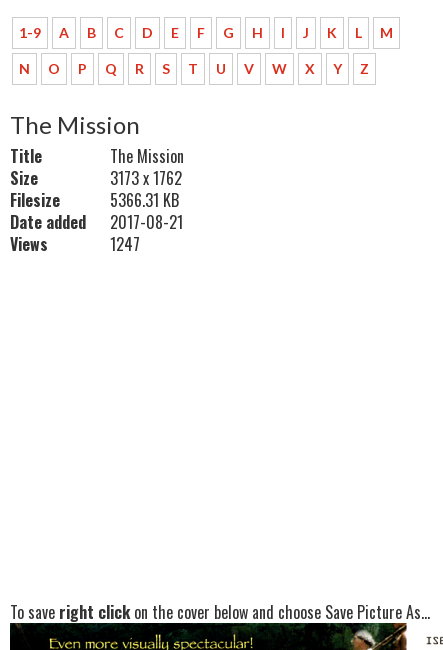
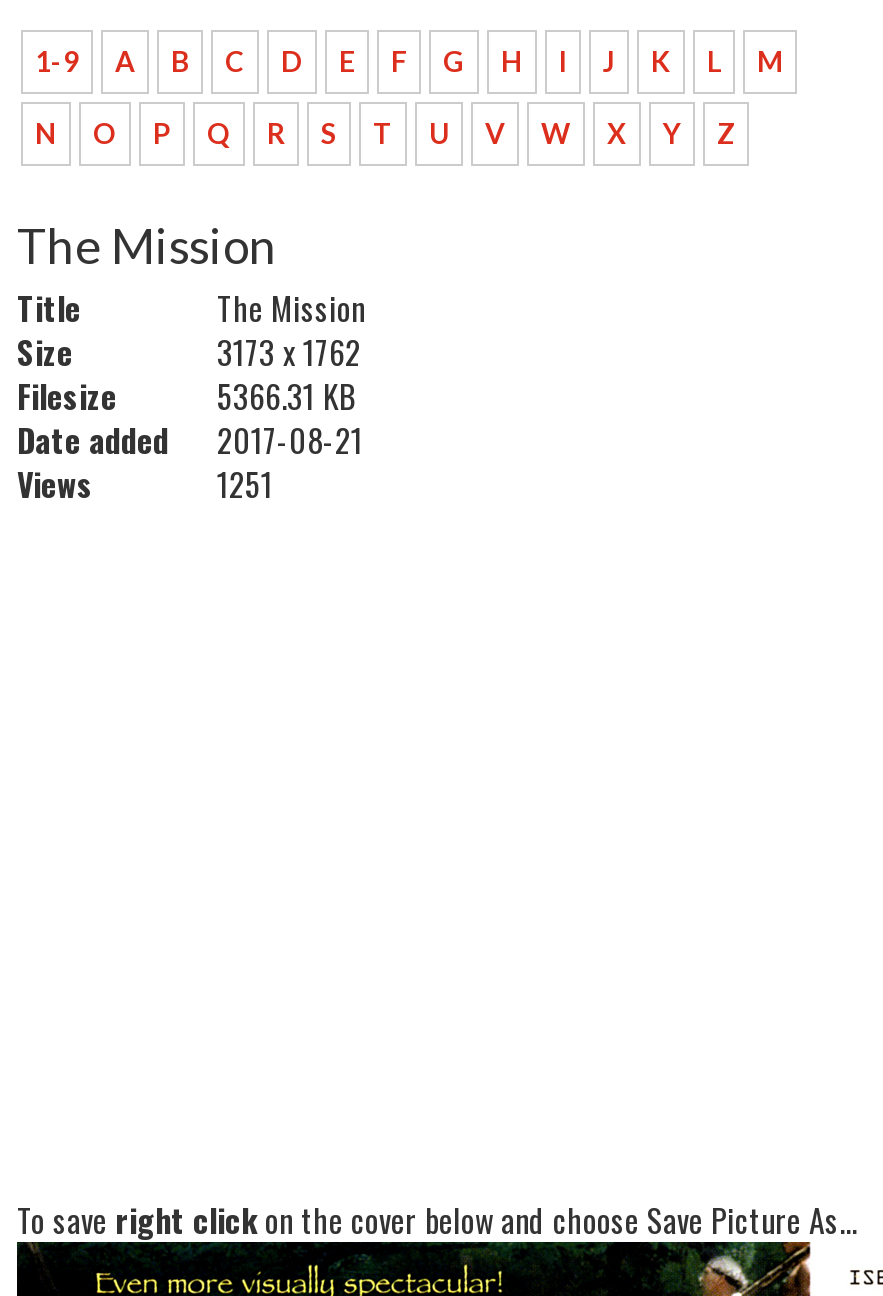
[110,232,140,256] 1247 -> [217,460,273,508] 1251

